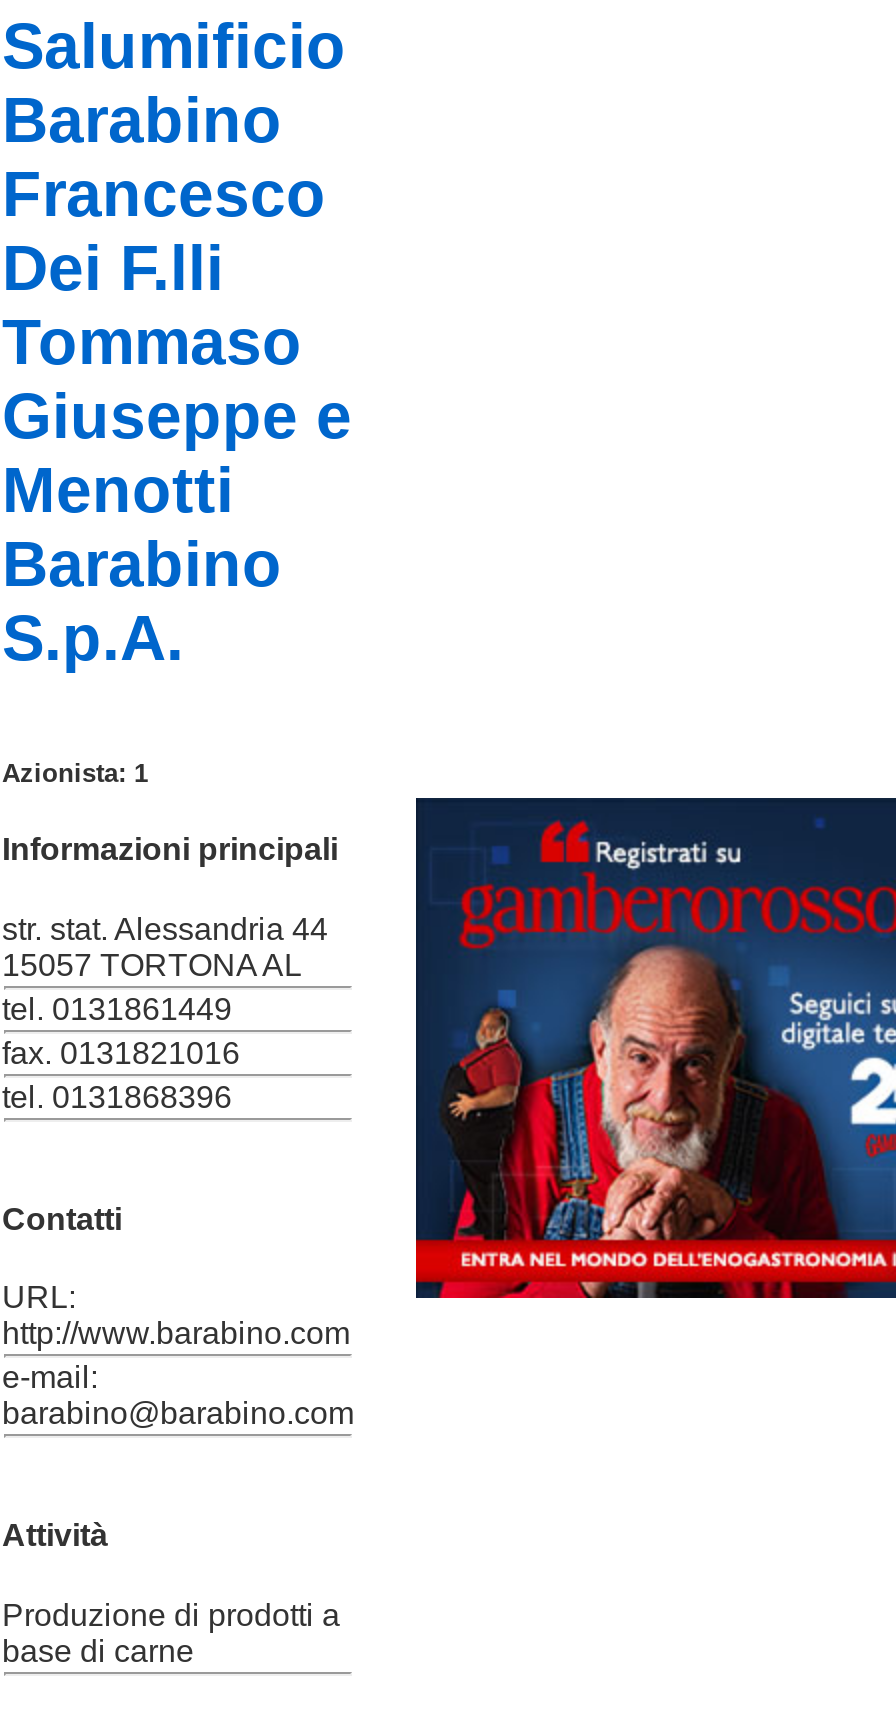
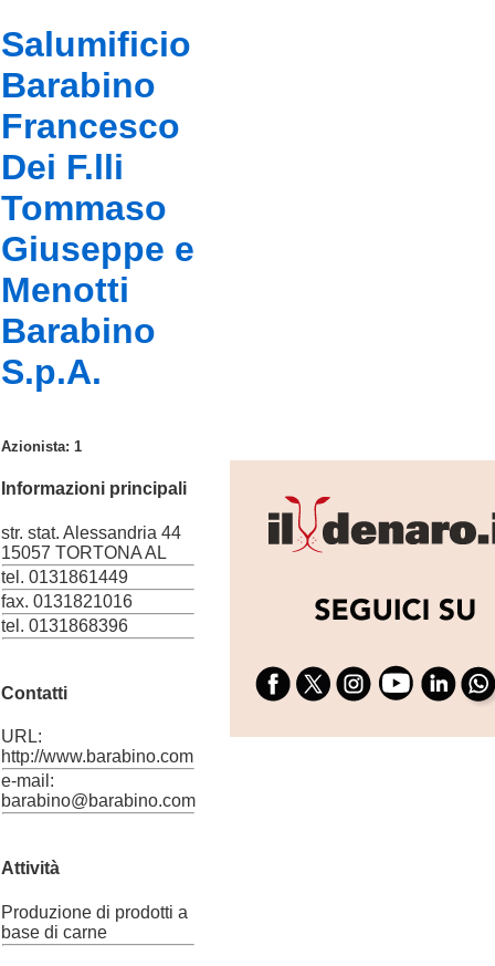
[414,796,890,1300] [image] -> [230,460,492,737] [image]

